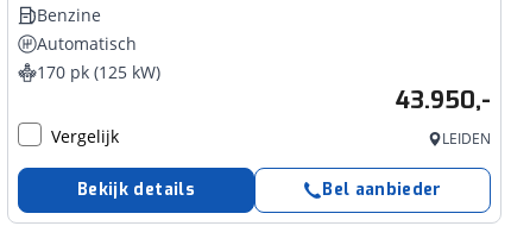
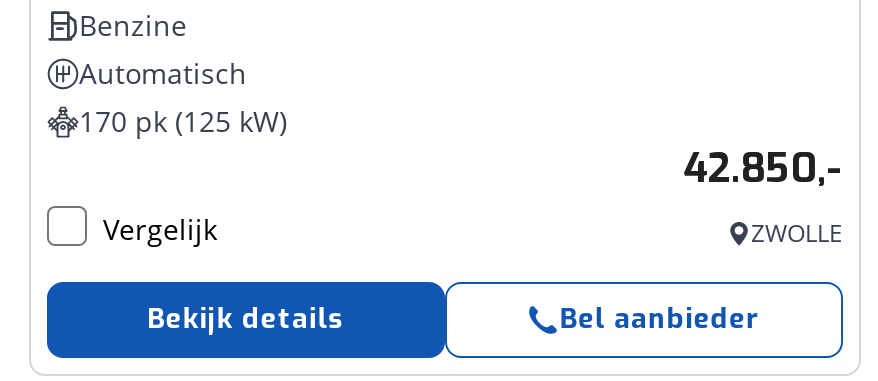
[396,84,491,117] 43.950,- -> [683,142,843,196] 42.850,-
[442,128,491,149] LEIDEN -> [751,216,843,250] ZWOLLE

